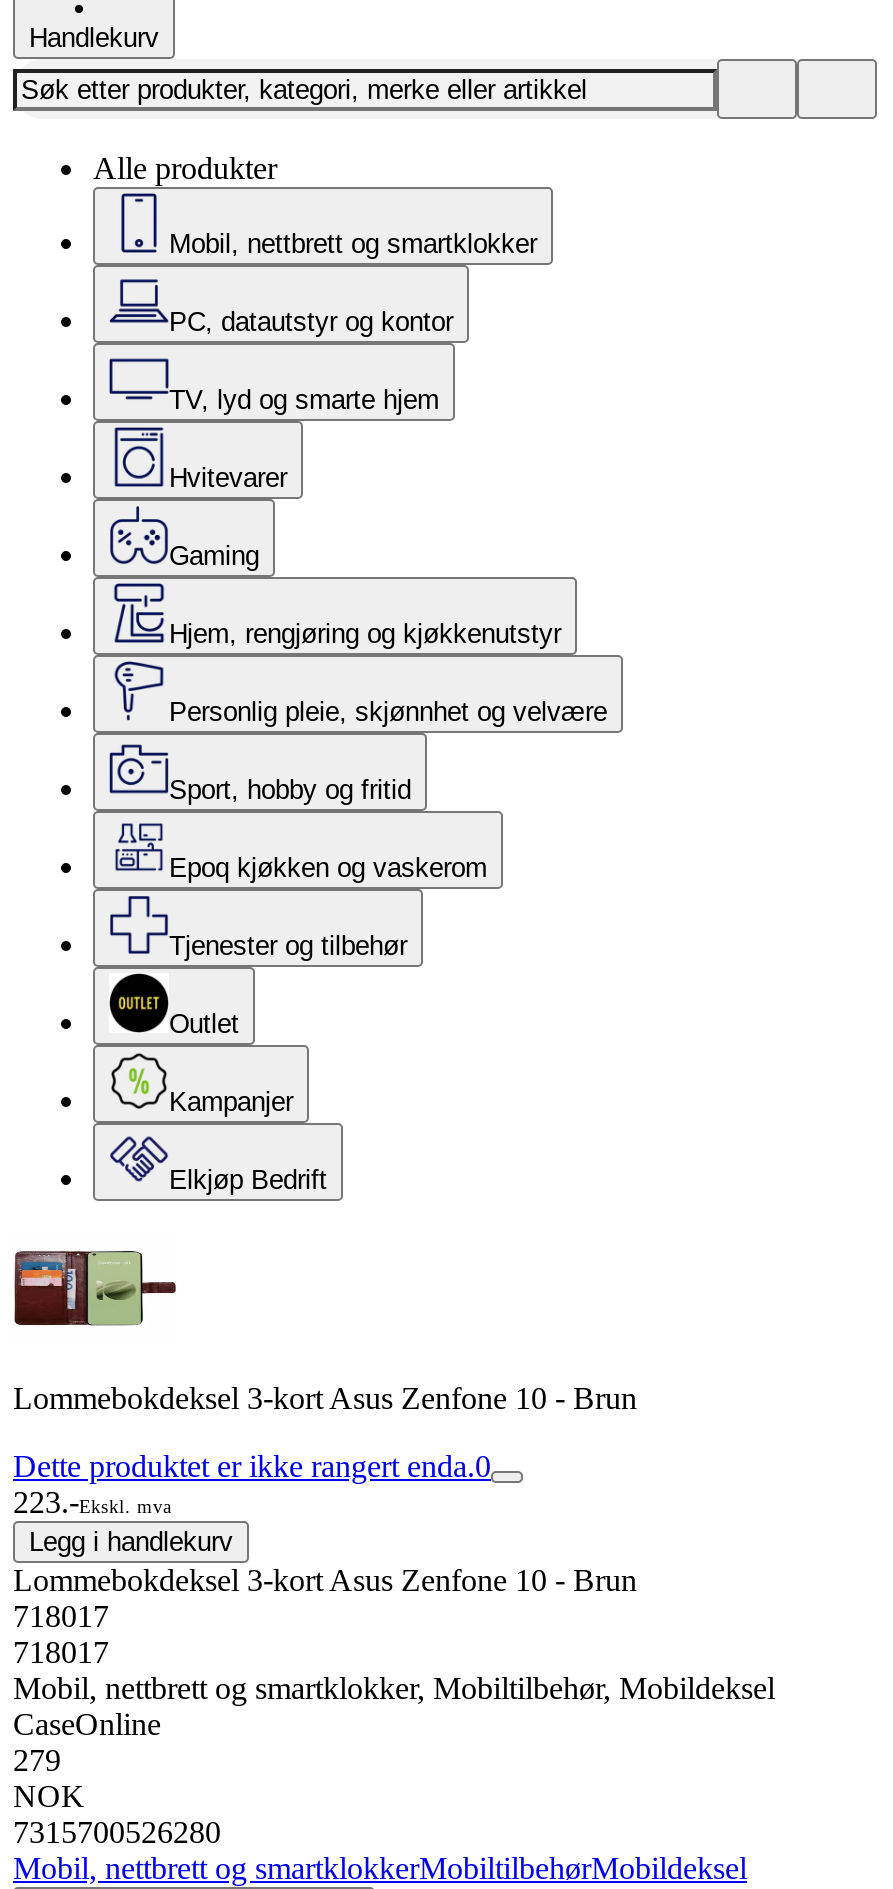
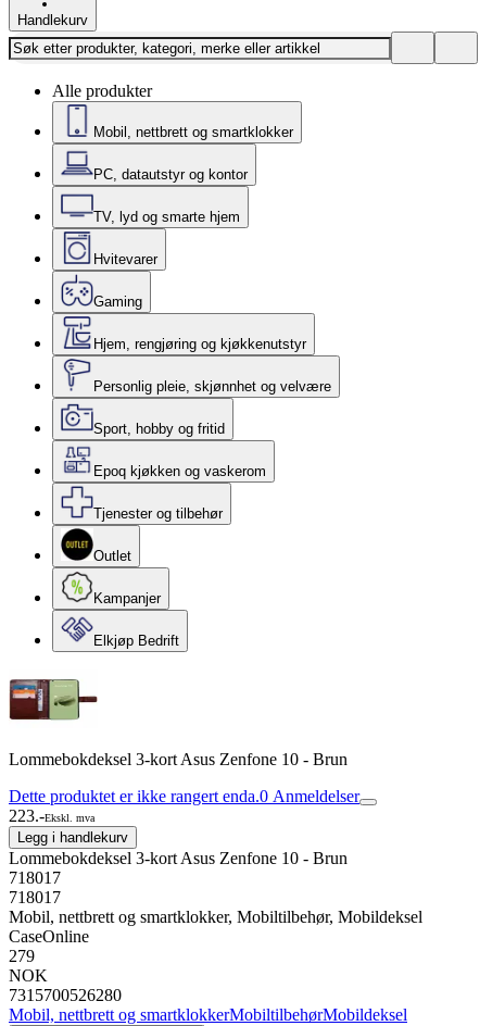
[13,1449,491,1483] Dette produktet er ikke rangert enda.0 -> [9,787,359,805] Dette produktet er ikke rangert enda.0 Anmeldelser

